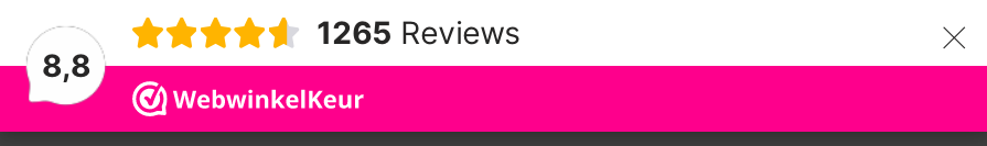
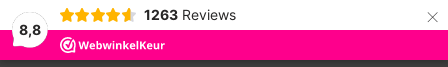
[317,13,520,50] 1265 Reviews -> [144,6,236,23] 1263 Reviews

